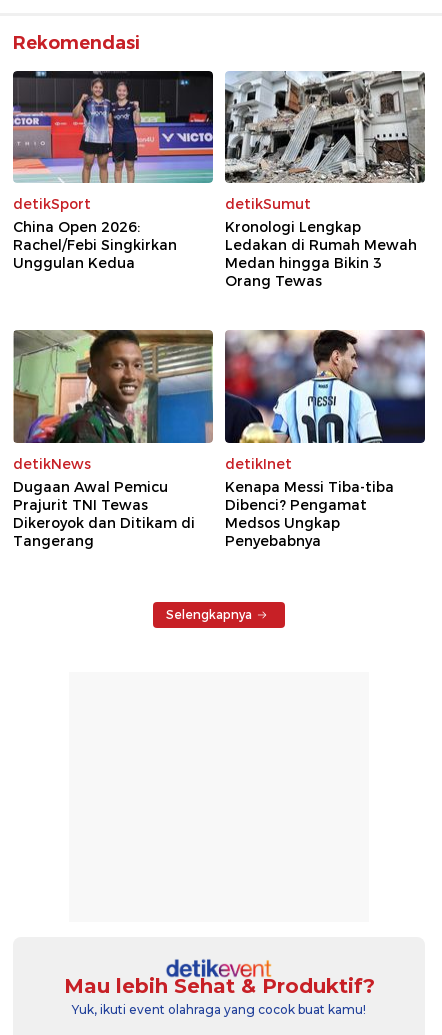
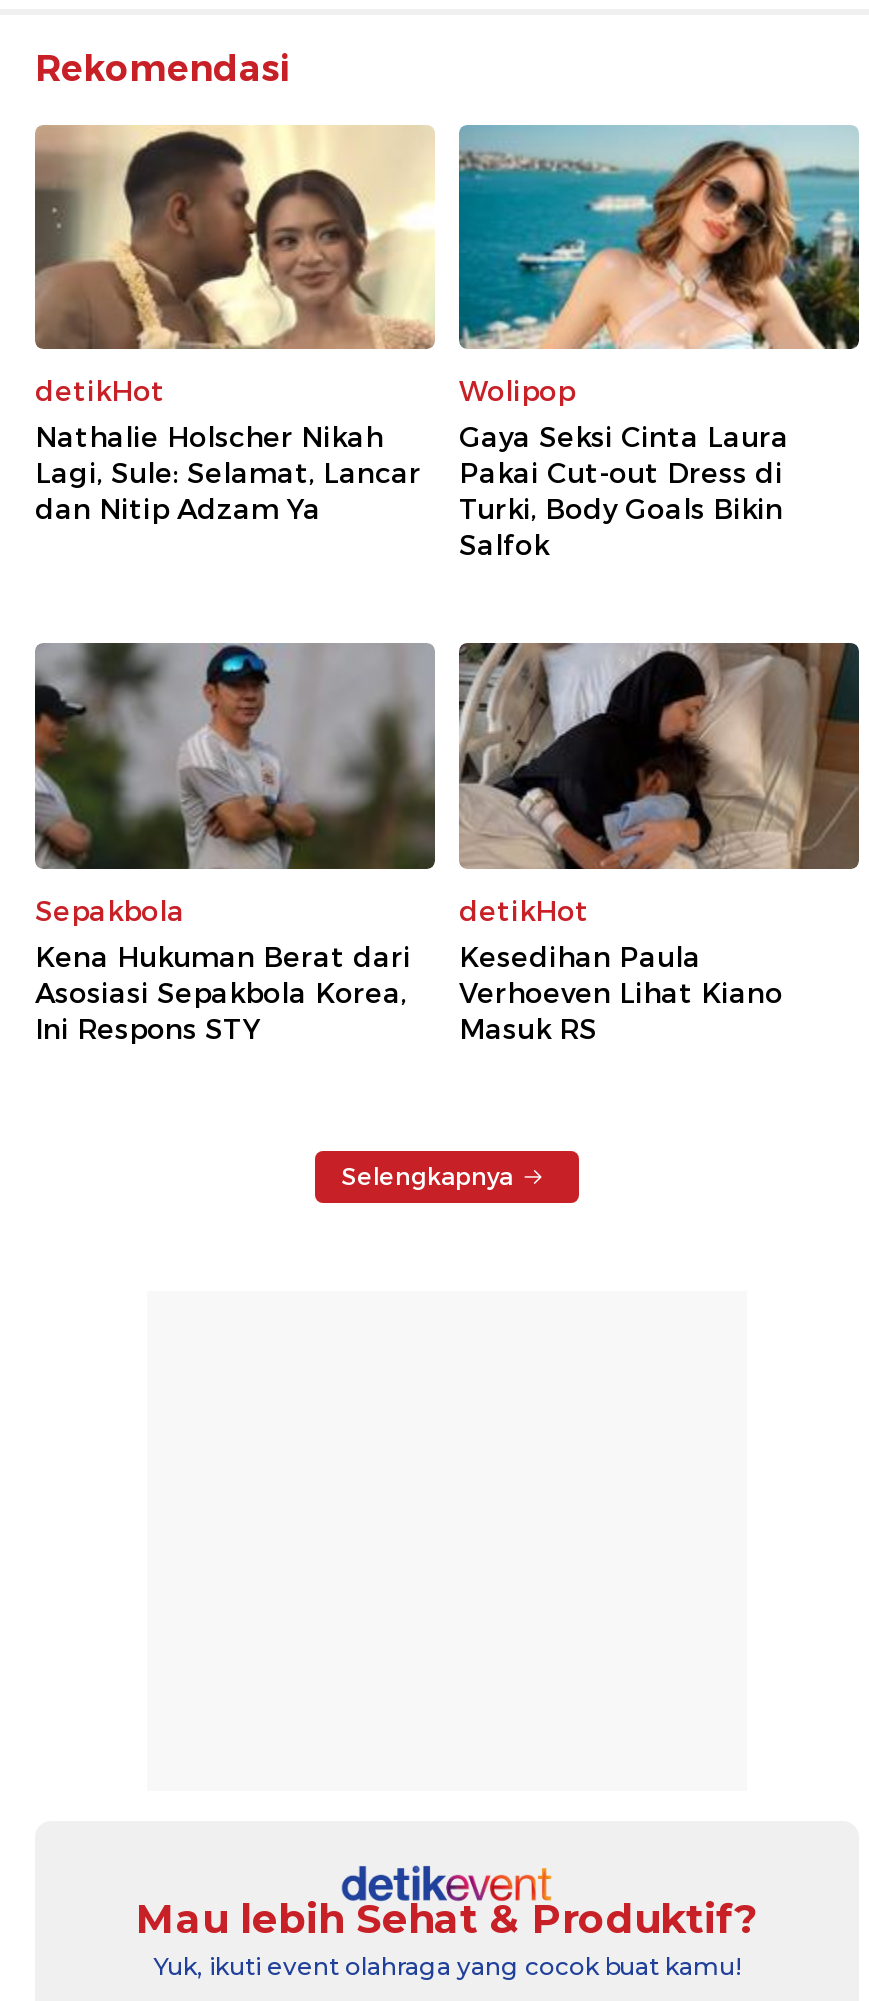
[12,70,214,272] [image] | detikSport | China Open 2026: | Rachel/Febi Singkirkan | Unggulan Kedua -> [33,125,435,527] [image] | detikHot | Nathalie Holscher Nikah | Lagi, Sule: Selamat, Lancar | dan Nitip Adzam Ya
[224,70,426,290] [image] | detikSumut | Kronologi Lengkap | Ledakan di Rumah Mewah | Medan hingga Bikin 3 | Orang Tewas -> [457,125,859,563] [image] | Wolipop | Gaya Seksi Cinta Laura | Pakai Cut-out Dress di | Turki, Body Goals Bikin | Salfok
[13,330,213,550] [image] | detikNews | Dugaan Awal Pemicu | Prajurit TNI Tewas | Dikeroyok dan Ditikam di | Tangerang -> [33,643,435,1046] [image] | Sepakbola | Kena Hukuman Berat dari | Asosiasi Sepakbola Korea, | Ini Respons STY
[225,329,426,550] [image] | detikInet | Kenapa Messi Tiba-tiba | Dibenci? Pengamat | Medsos Ungkap | Penyebabnya -> [457,641,861,1046] [image] | detikHot | Kesedihan Paula | Verhoeven Lihat Kiano | Masuk RS

